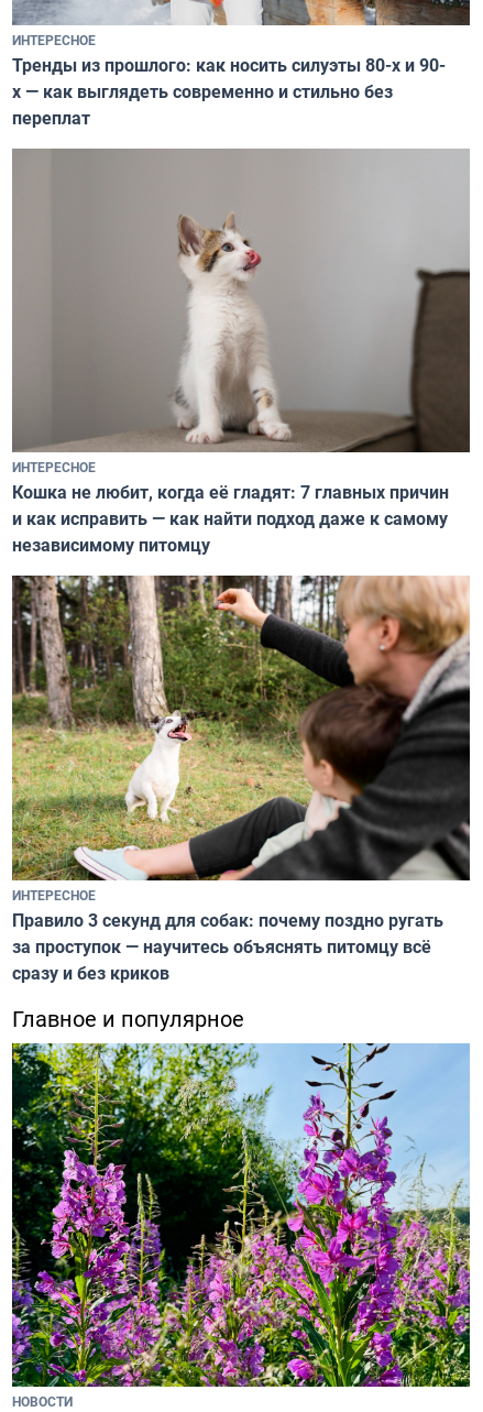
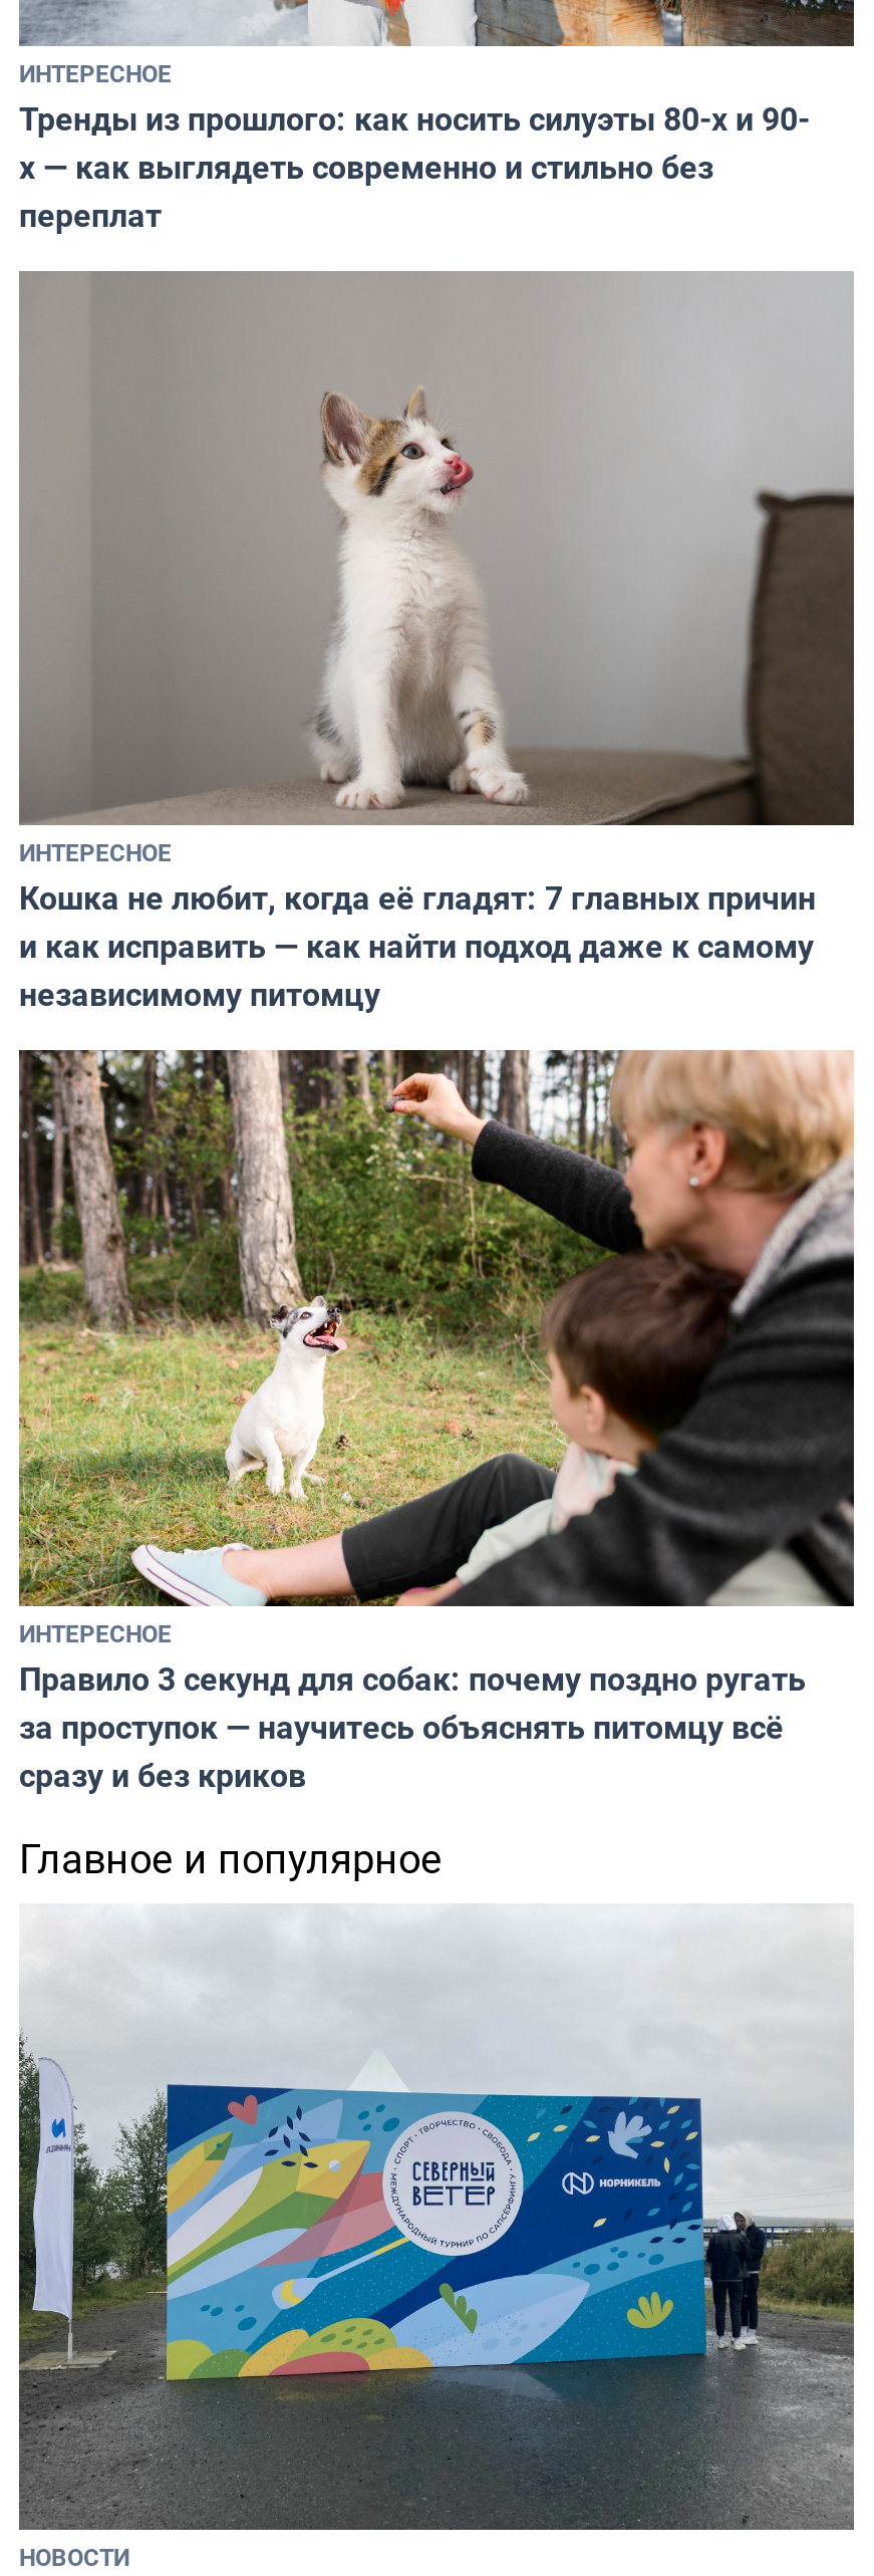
[11,1042,471,1388] [image] -> [17,1903,856,2532] [image]

